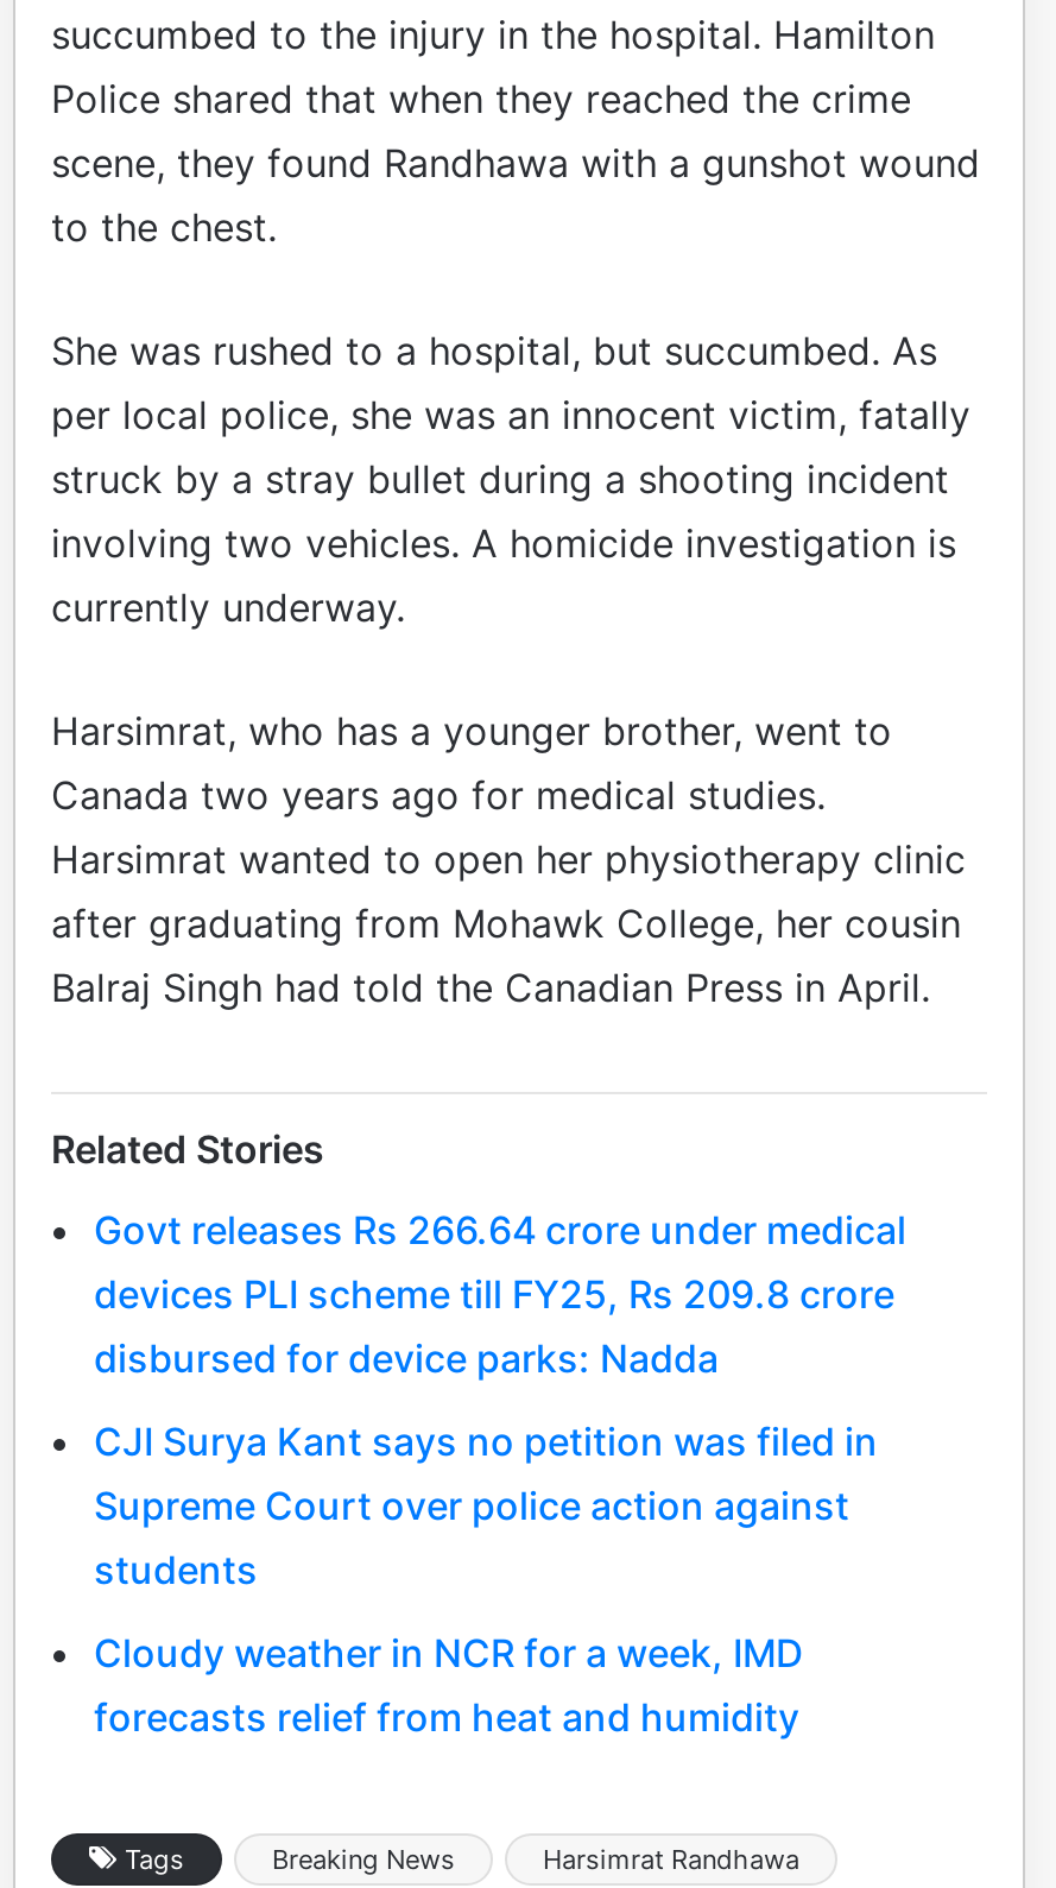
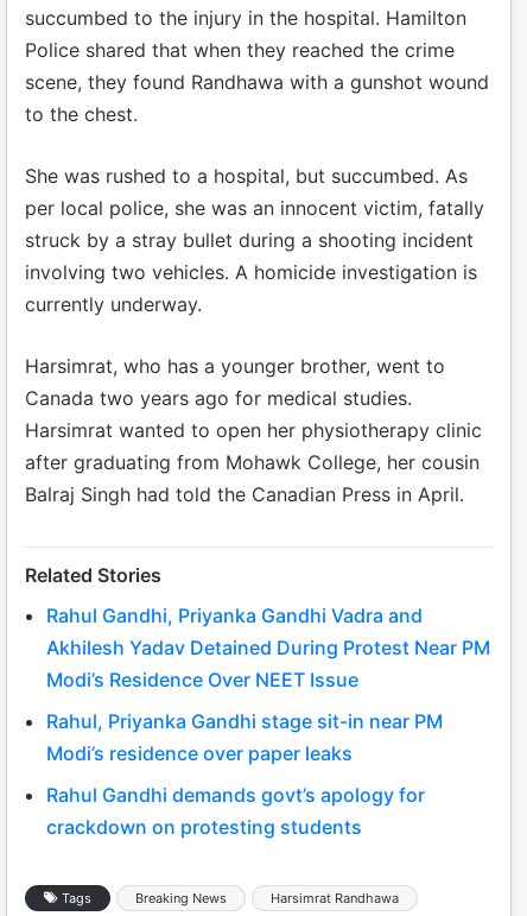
[94,1207,906,1383] Govt releases Rs 266.64 crore under medical | devices PLI scheme till FY25, Rs 209.8 crore | disbursed for device parks: Nadda -> [46,604,490,692] Rahul Gandhi, Priyanka Gandhi Vadra and | Akhilesh Yadav Detained During Protest Near PM | Modi’s Residence Over NEET Issue
[94,1419,878,1595] CJI Surya Kant says no petition was filed in | Supreme Court over police action against | students -> [46,710,443,766] Rahul, Priyanka Gandhi stage sit-in near PM | Modi’s residence over paper leaks
[94,1630,804,1742] Cloudy weather in NCR for a week, IMD | forecasts relief from heat and humidity -> [46,784,425,839] Rahul Gandhi demands govt’s apology for | crackdown on protesting students

